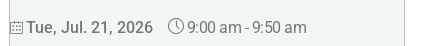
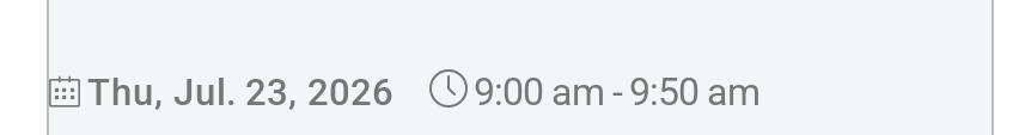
[26,18,306,37] Tue, Jul. 21, 2026 9:00 am - 9:50 am -> [87,69,759,115] Thu, Jul. 23, 2026 9:00 am - 9:50 am

